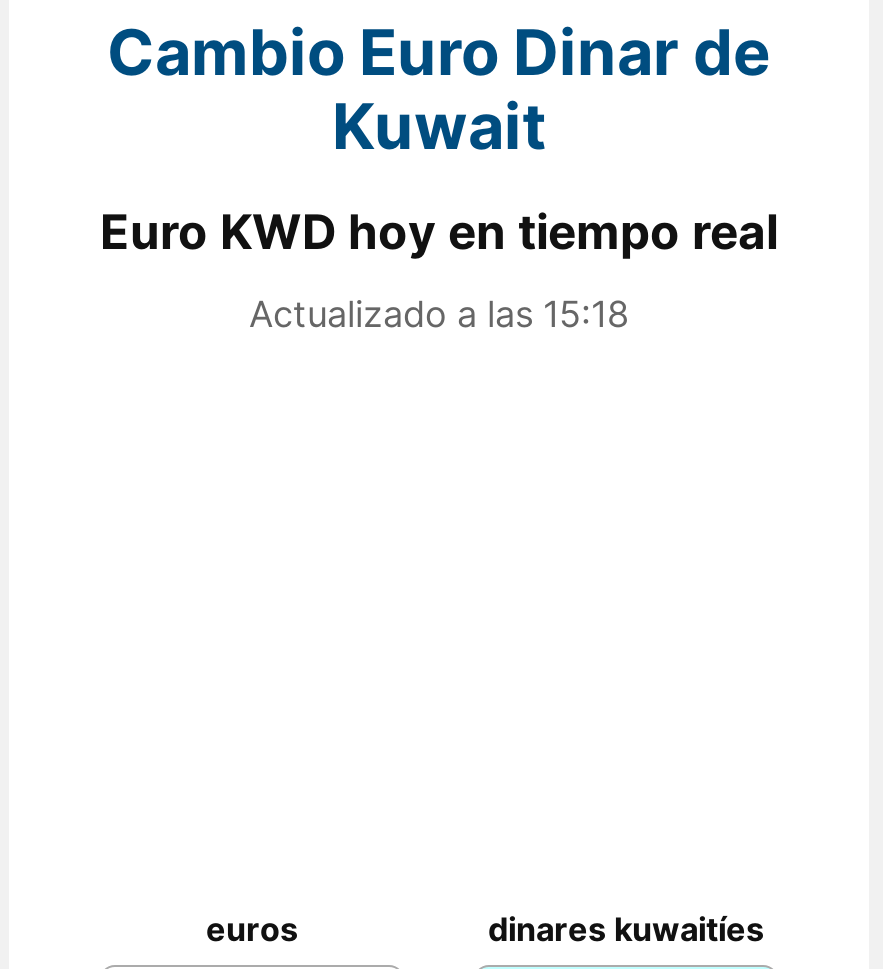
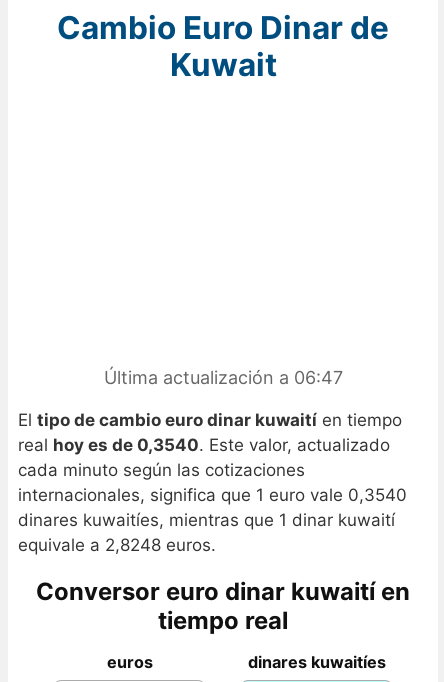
[100,202,778,335] Euro KWD hoy en tiempo real | Actualizado a las 15:18 -> [17,367,410,635] Última actualización a 06:47 | El tipo de cambio euro dinar kuwaití en tiempo | real hoy es de 0,3540. Este valor, actualizado | cada minuto según las cotizaciones | internacionales, significa que 1 euro vale 0,3540 | dinares kuwaitíes, mientras que 1 dinar kuwaití | equivale a 2,8248 euros. | Conversor euro dinar kuwaití en | tiempo real

